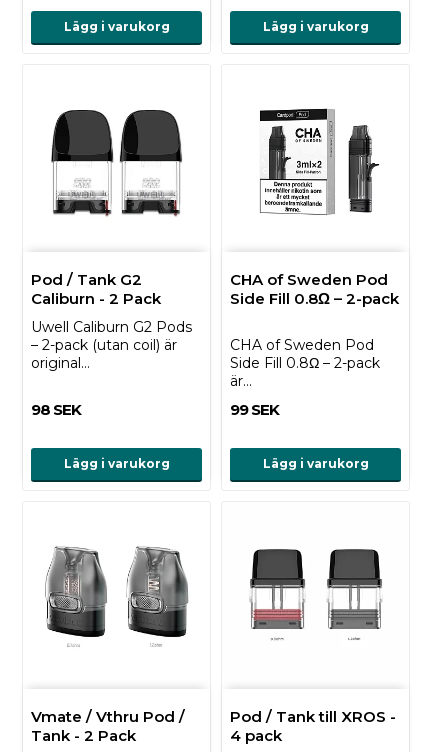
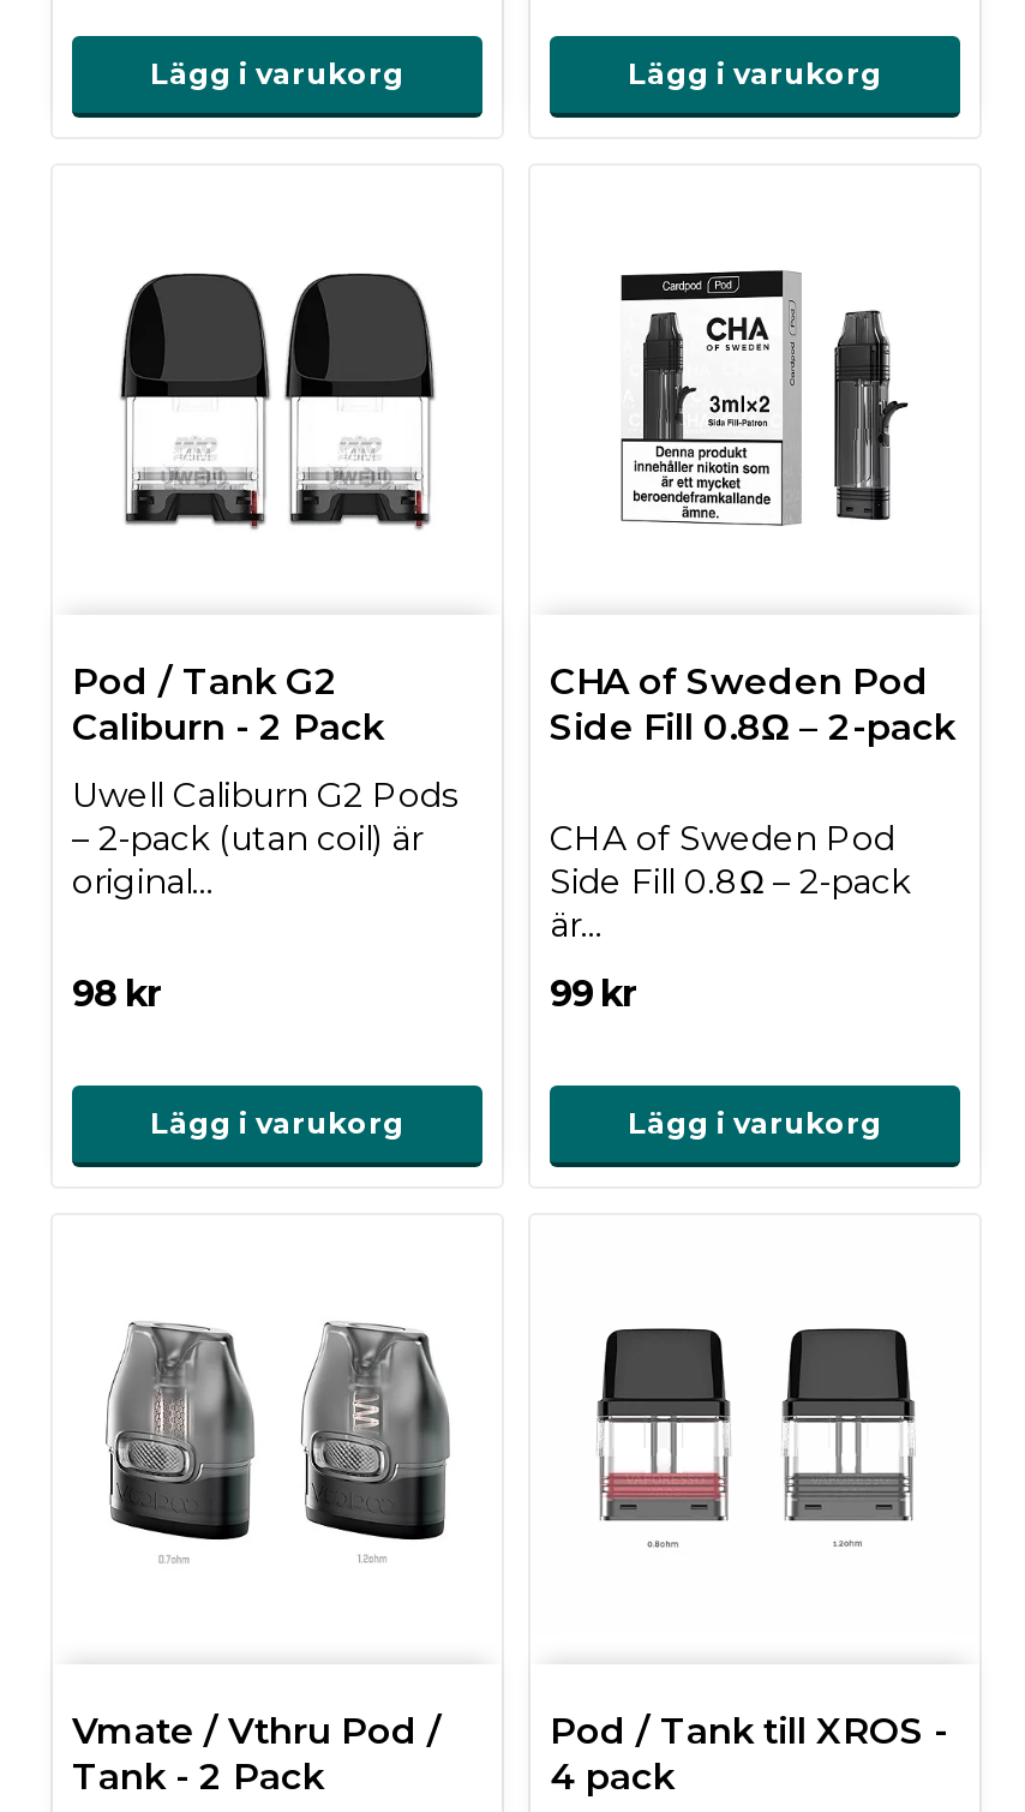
[31,400,81,419] 98 SEK -> [72,971,161,1016] 98 kr
[230,400,279,419] 99 SEK -> [550,971,636,1016] 99 kr

